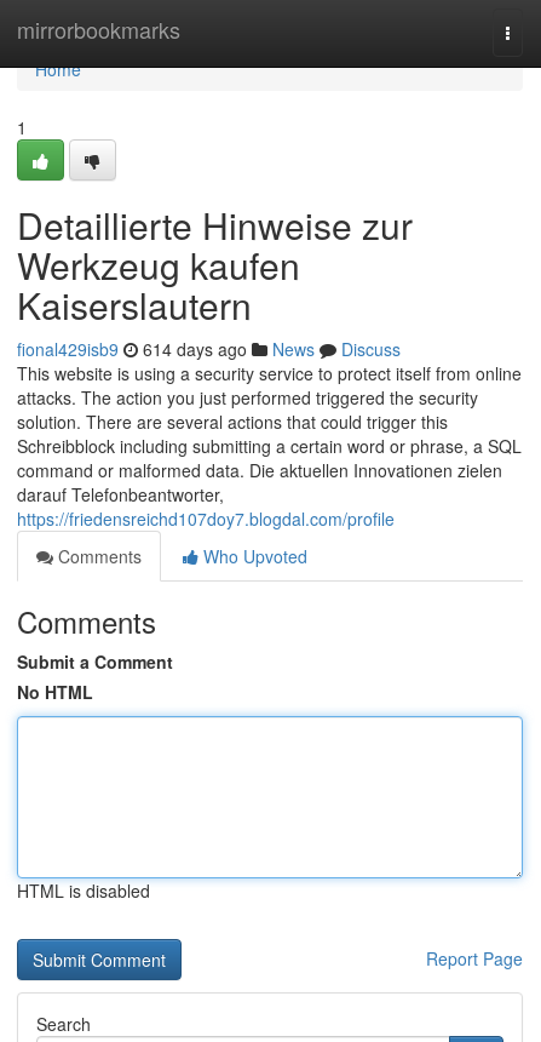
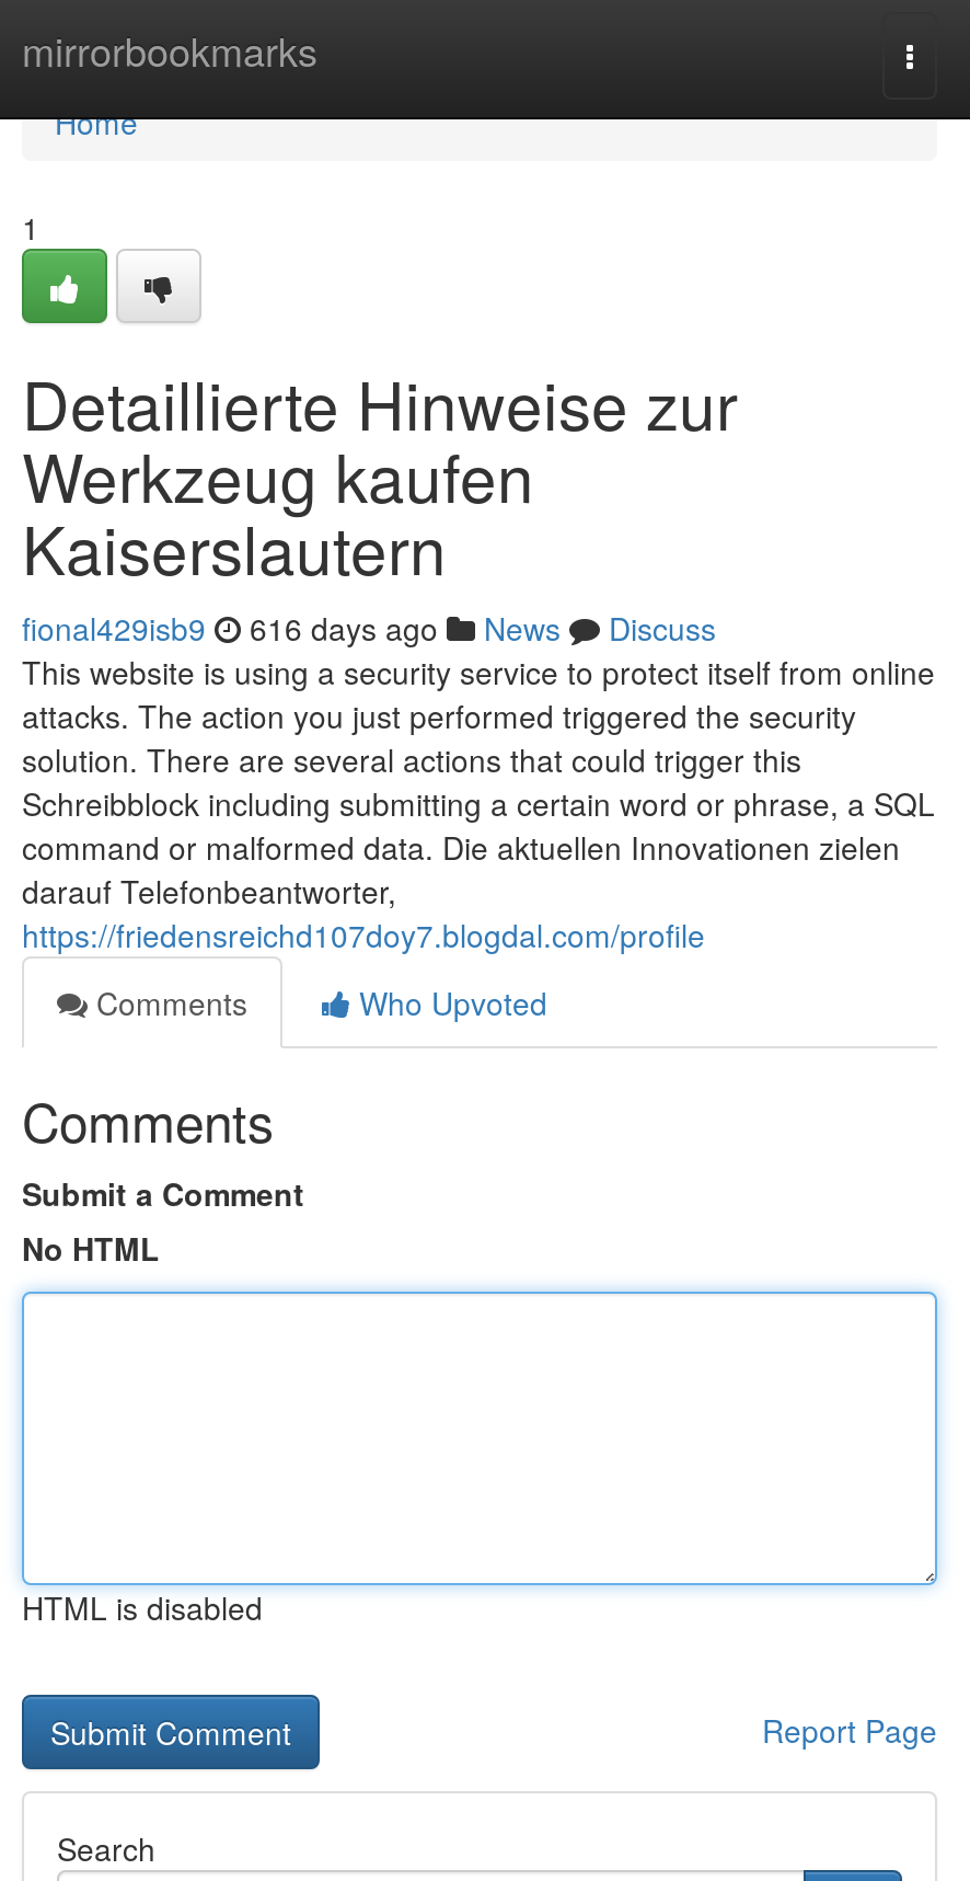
[17,337,401,361] fional429isb9 614 days ago News Discuss -> [22,606,716,650] fional429isb9 616 days ago News Discuss

